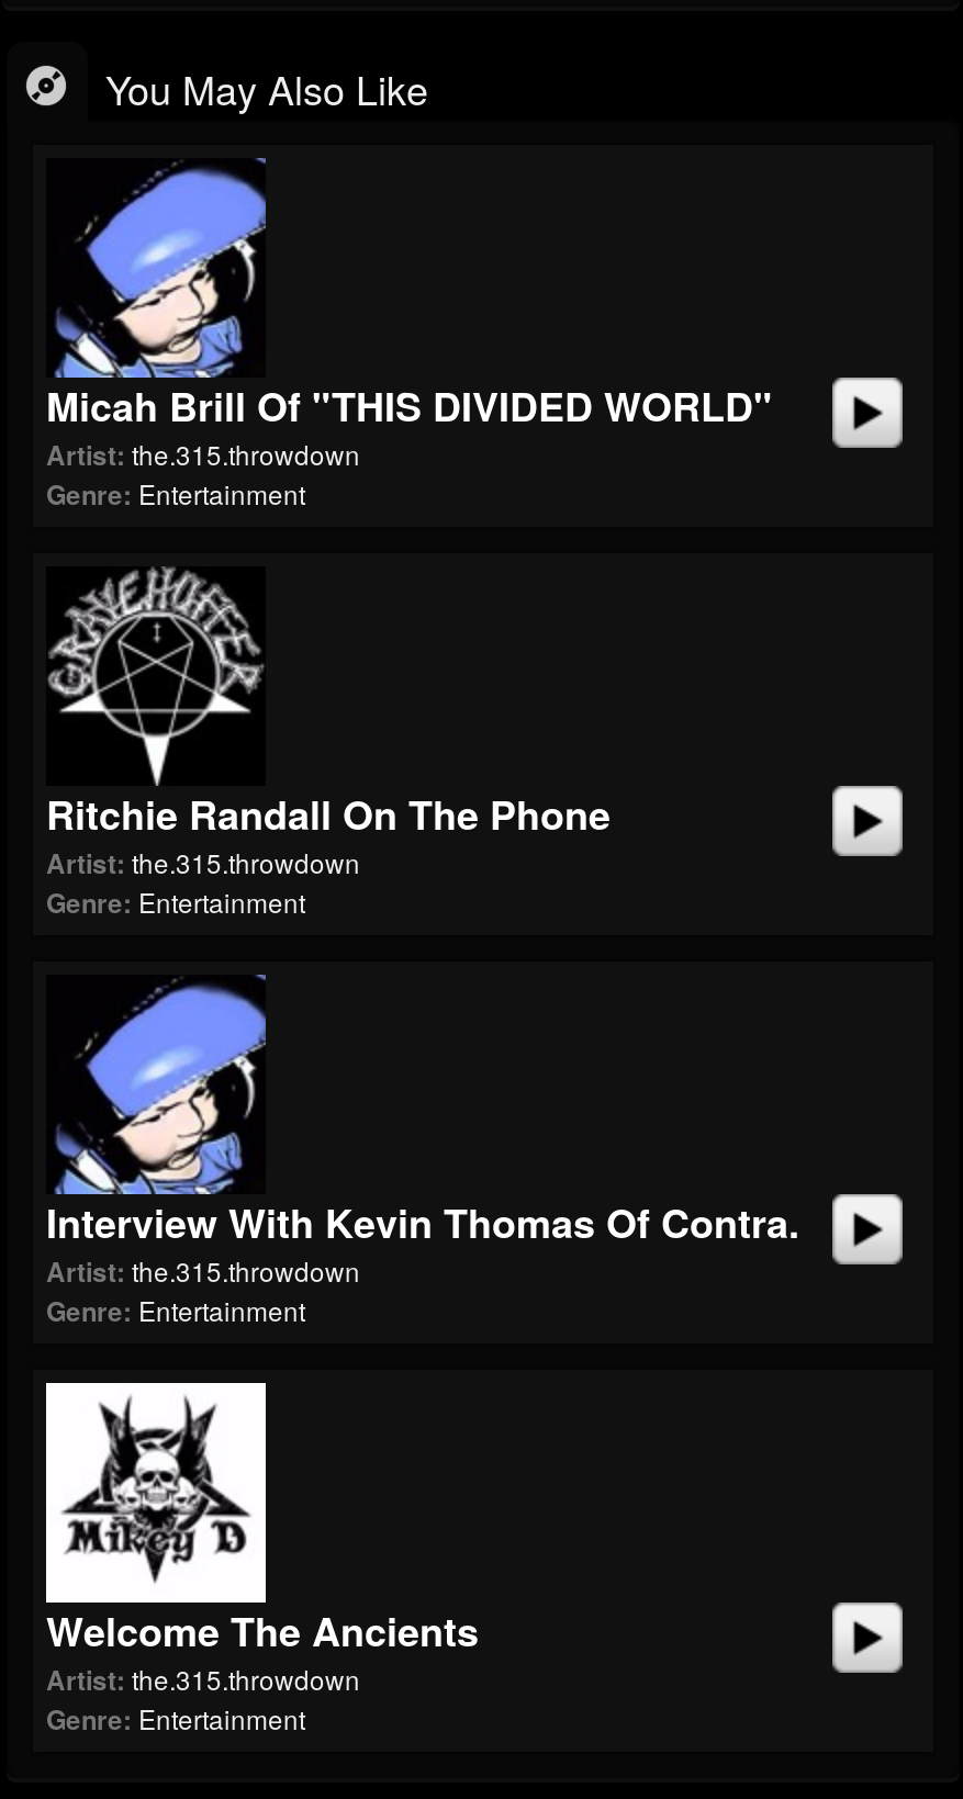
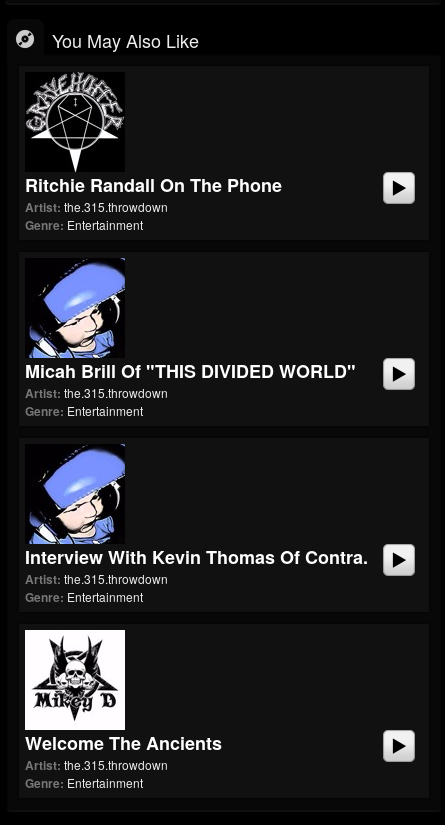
moved [46,156,773,435] -> [25,257,356,384]: [image] | Micah Brill Of "THIS DIVIDED WORLD"
moved [46,566,611,843] -> [25,72,282,198]: [image] | Ritchie Randall On The Phone

